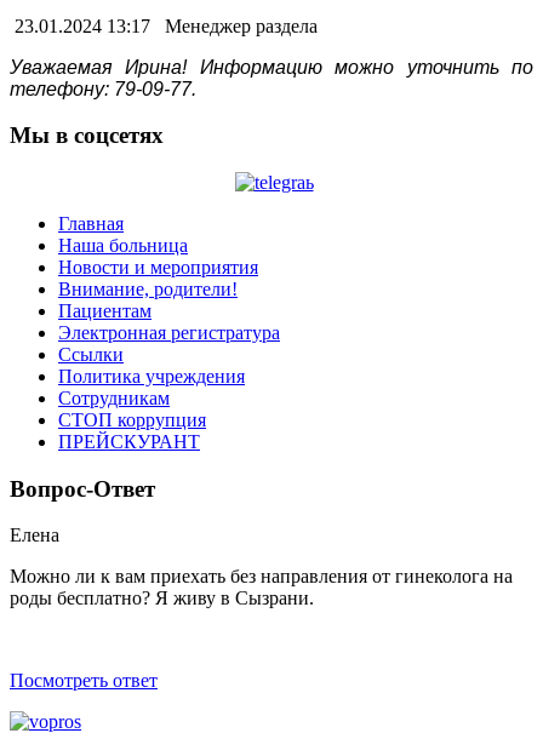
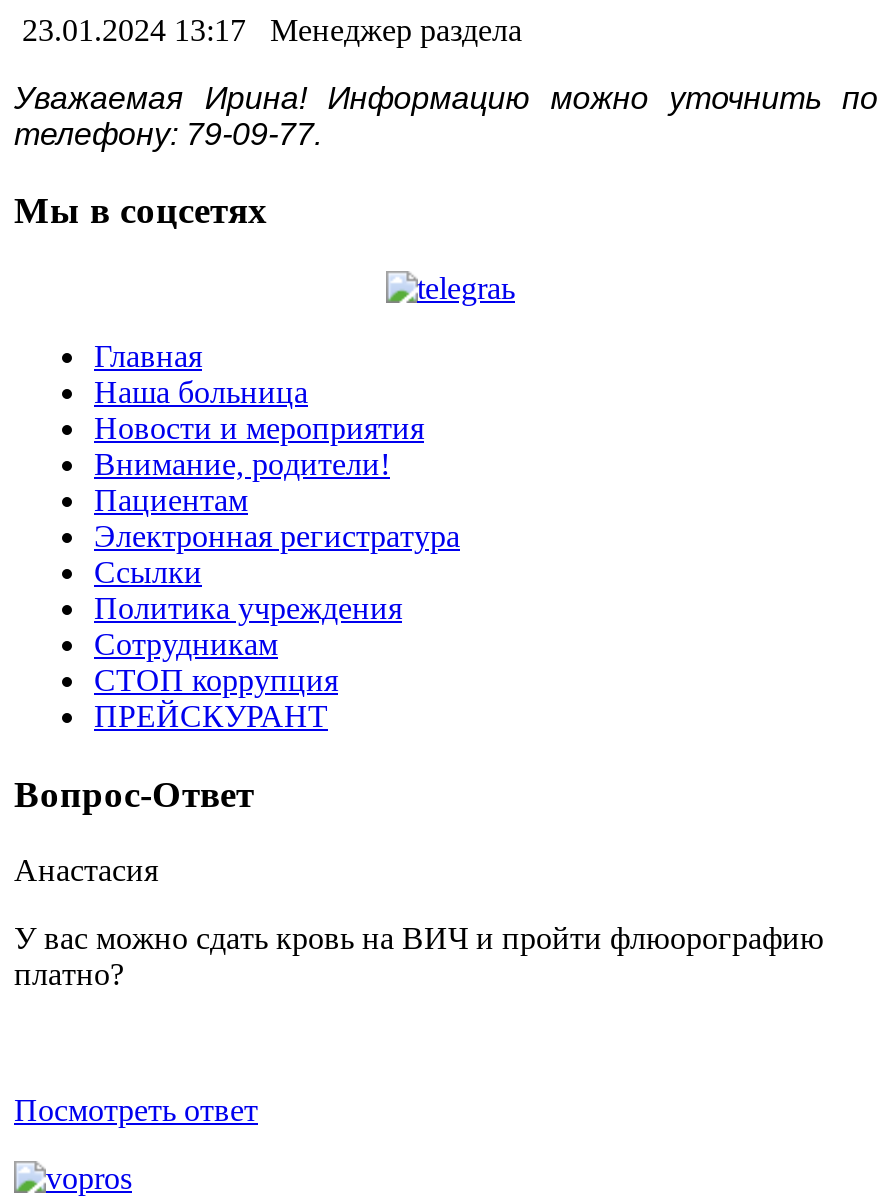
[10,525,59,546] Елена -> [14,854,158,888] Анастасия
[10,566,513,609] Можно ли к вам приехать без направления от гинеколога на | роды беcплатно? Я живу в Сызрани. -> [14,922,824,992] У вас можно сдать кровь на ВИЧ и пройти флюорографию | платно?

